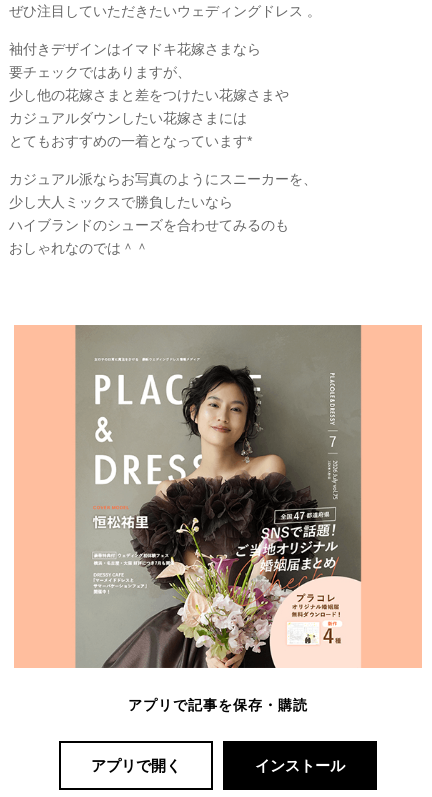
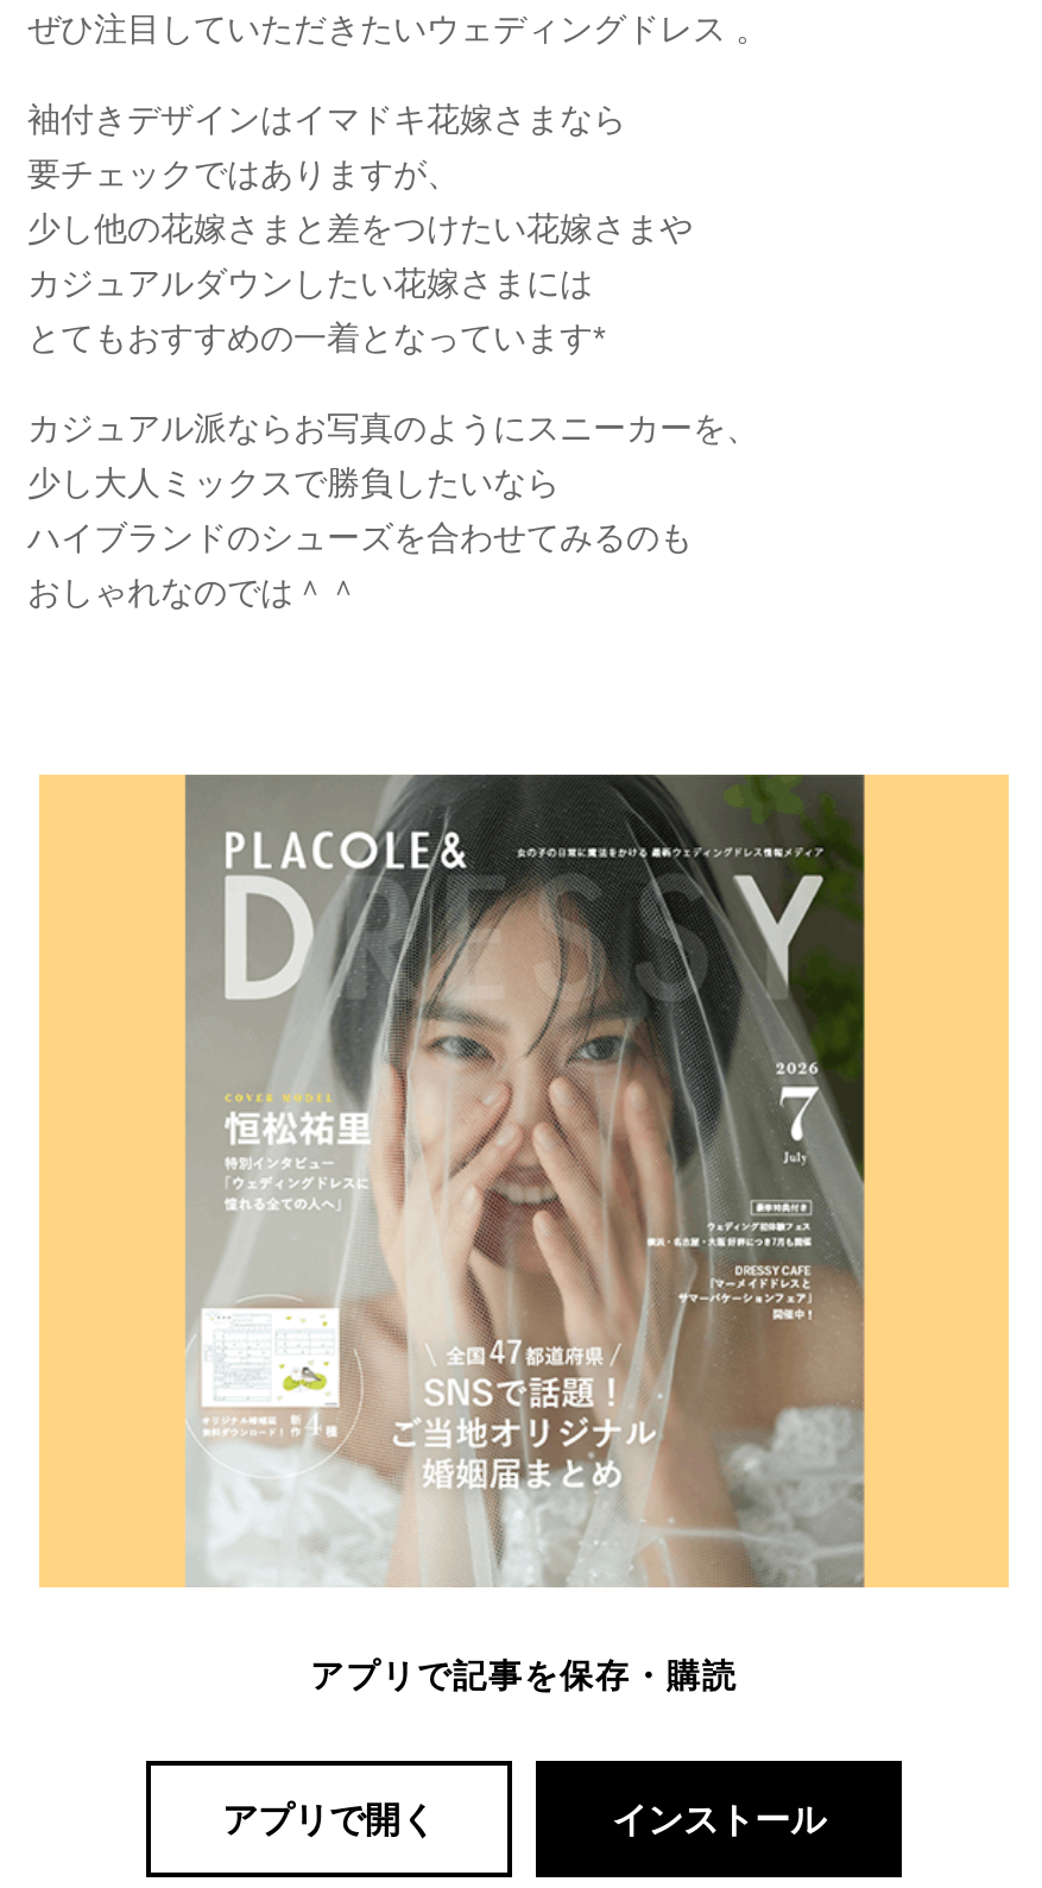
[75,325,363,669] [image] -> [184,775,866,1590] [image]

